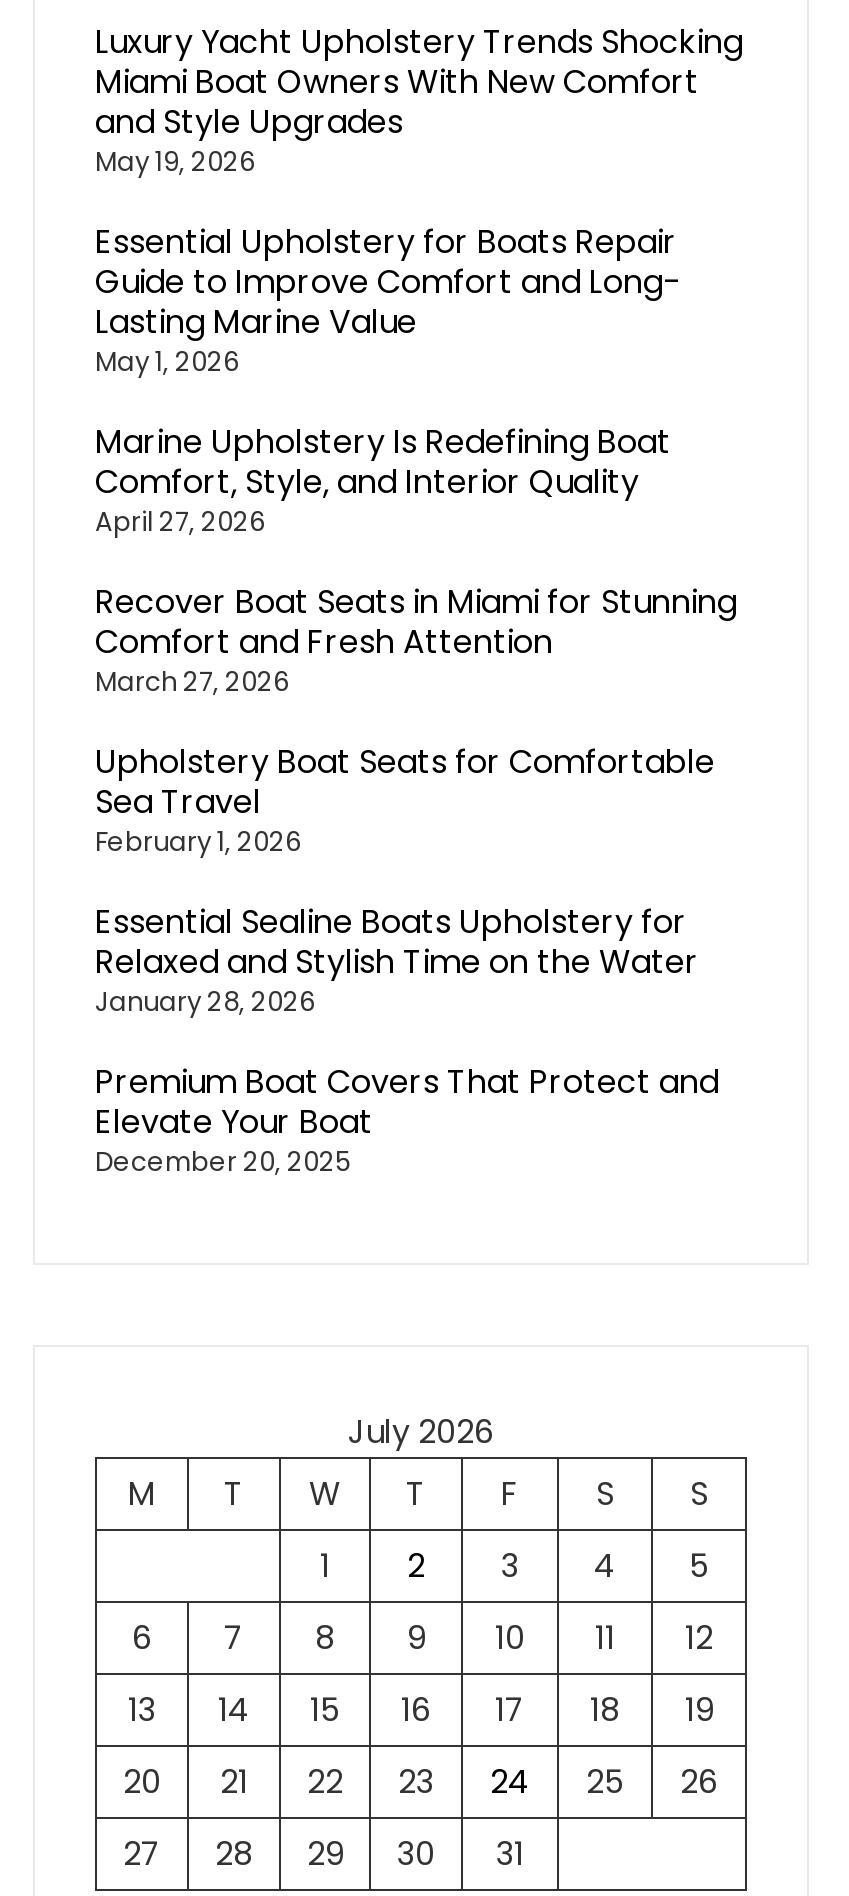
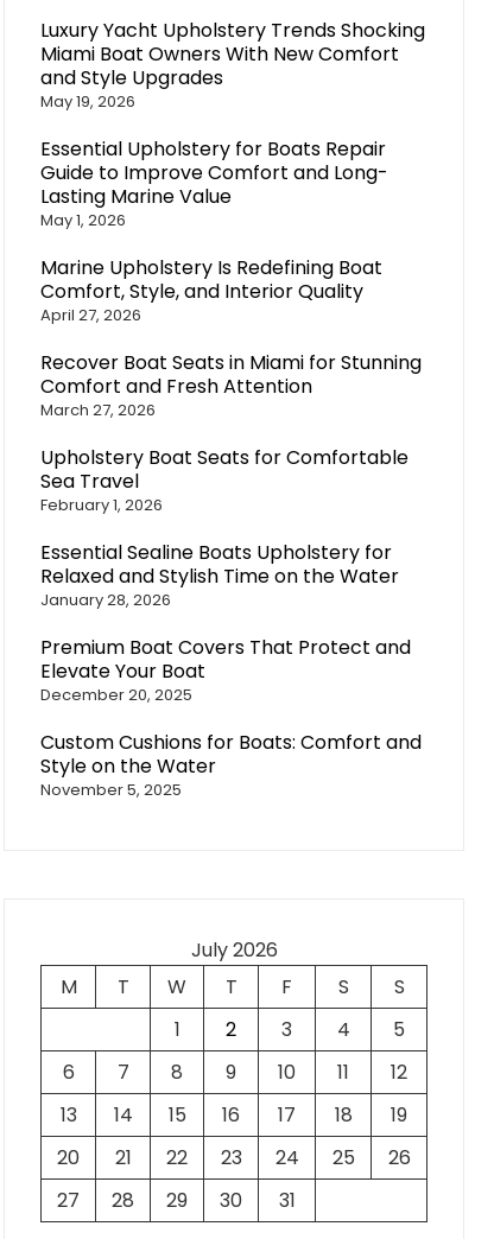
none -> [40,729,422,801] Custom Cushions for Boats: Comfort and | Style on the Water | November 5, 2025

